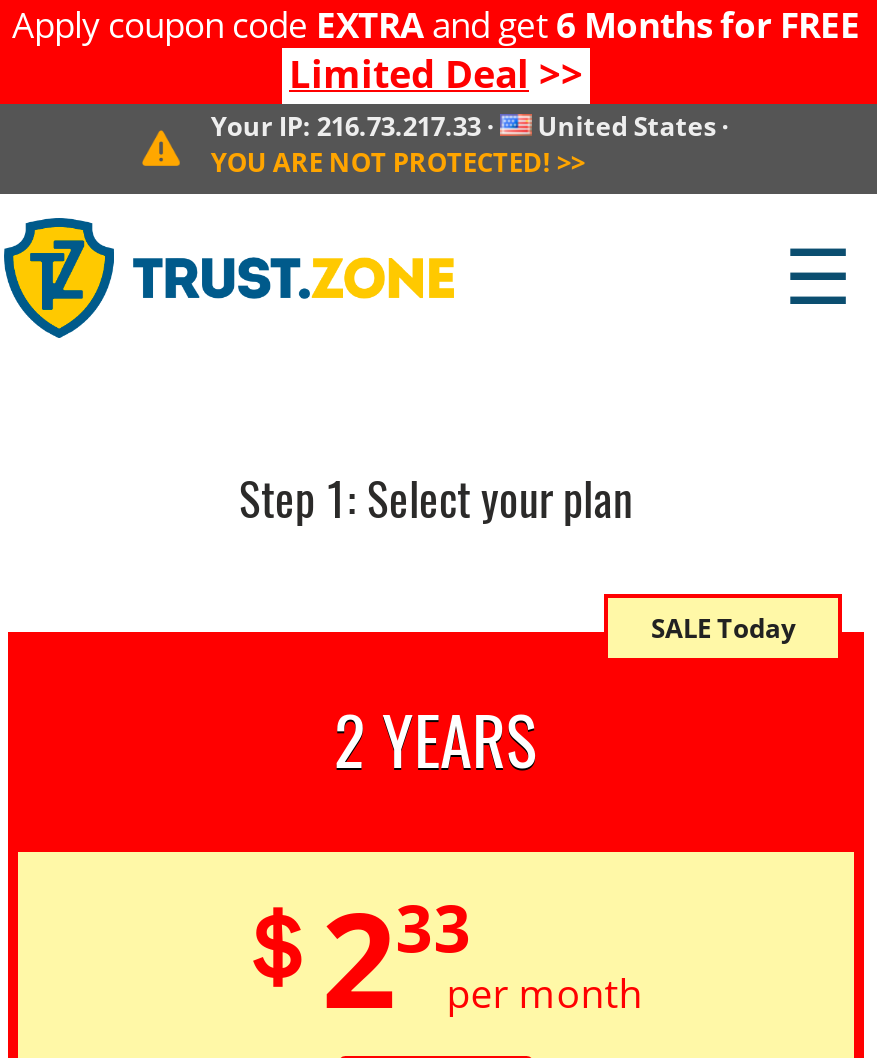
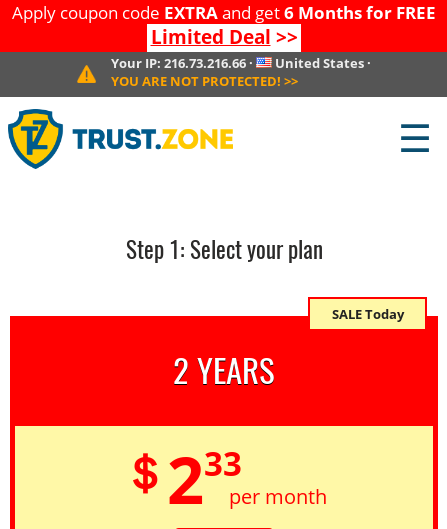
[211,108,729,144] Your IP: 216.73.217.33 · United States · -> [111,54,371,72] Your IP: 216.73.216.66 · United States ·

